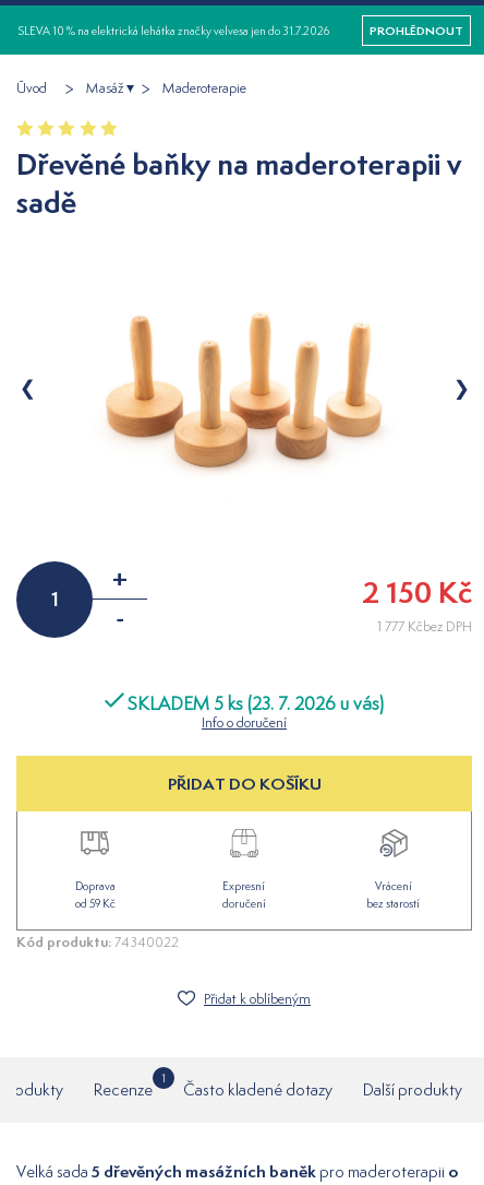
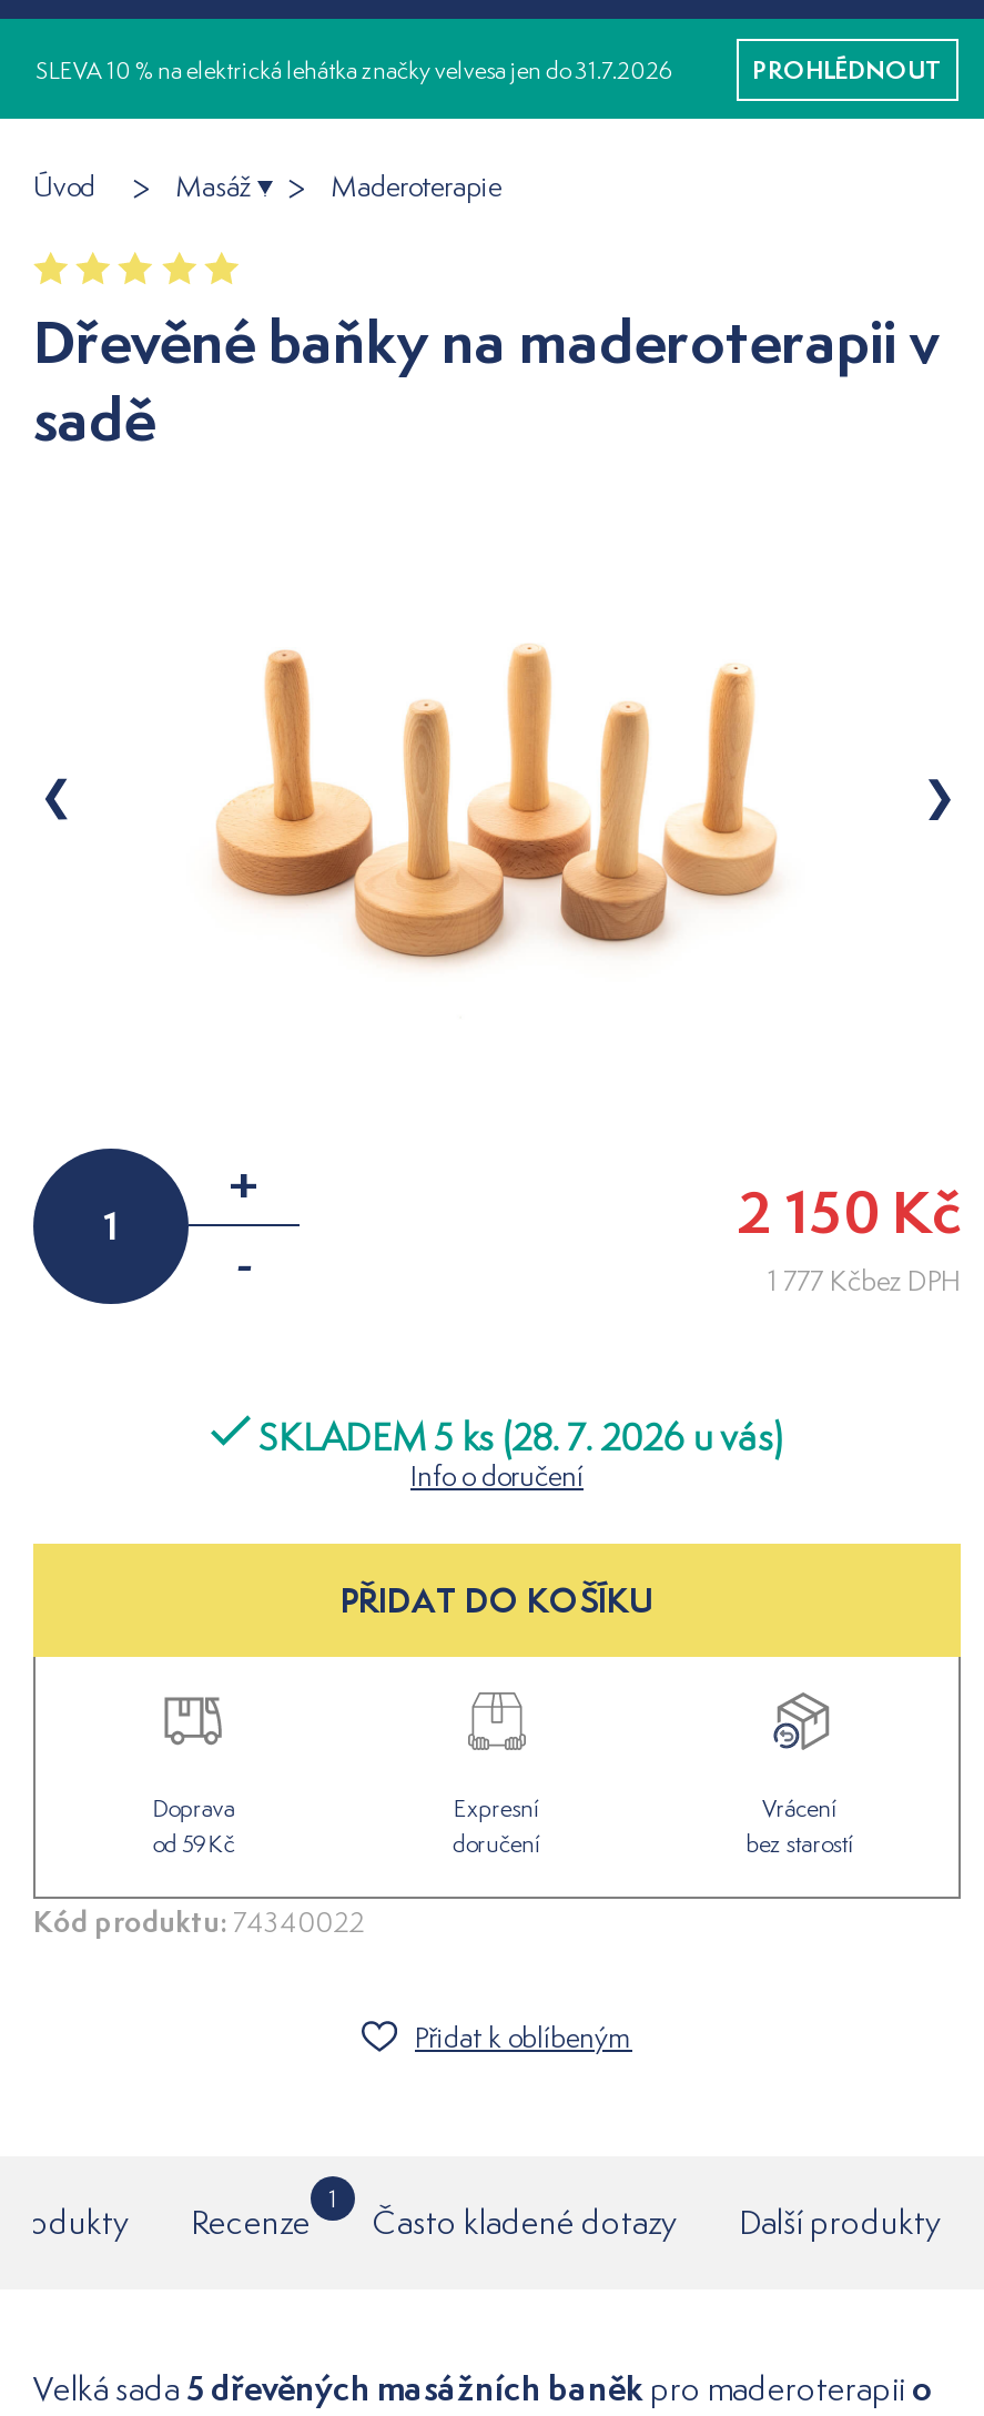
[128,691,384,715] SKLADEM 5 ks (23. 7. 2026 u vás) -> [259,1412,782,1461] SKLADEM 5 ks (28. 7. 2026 u vás)

